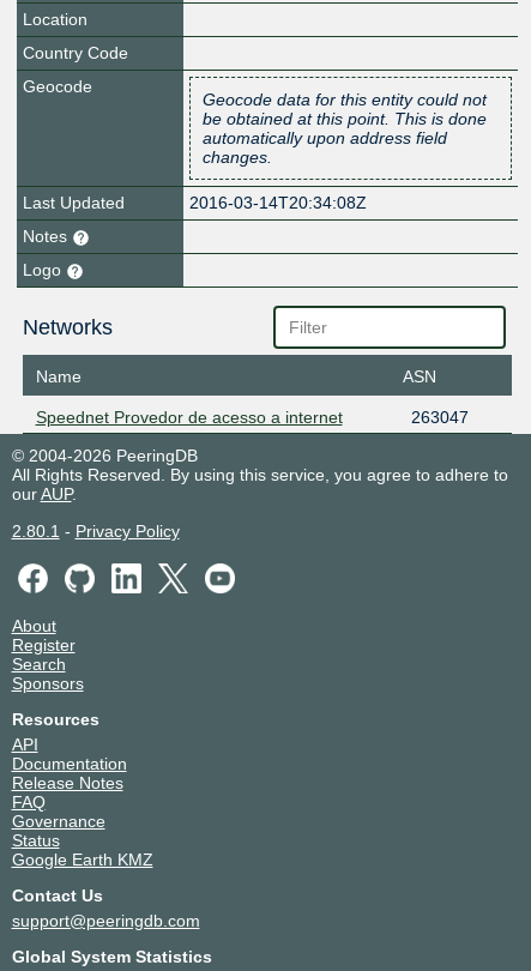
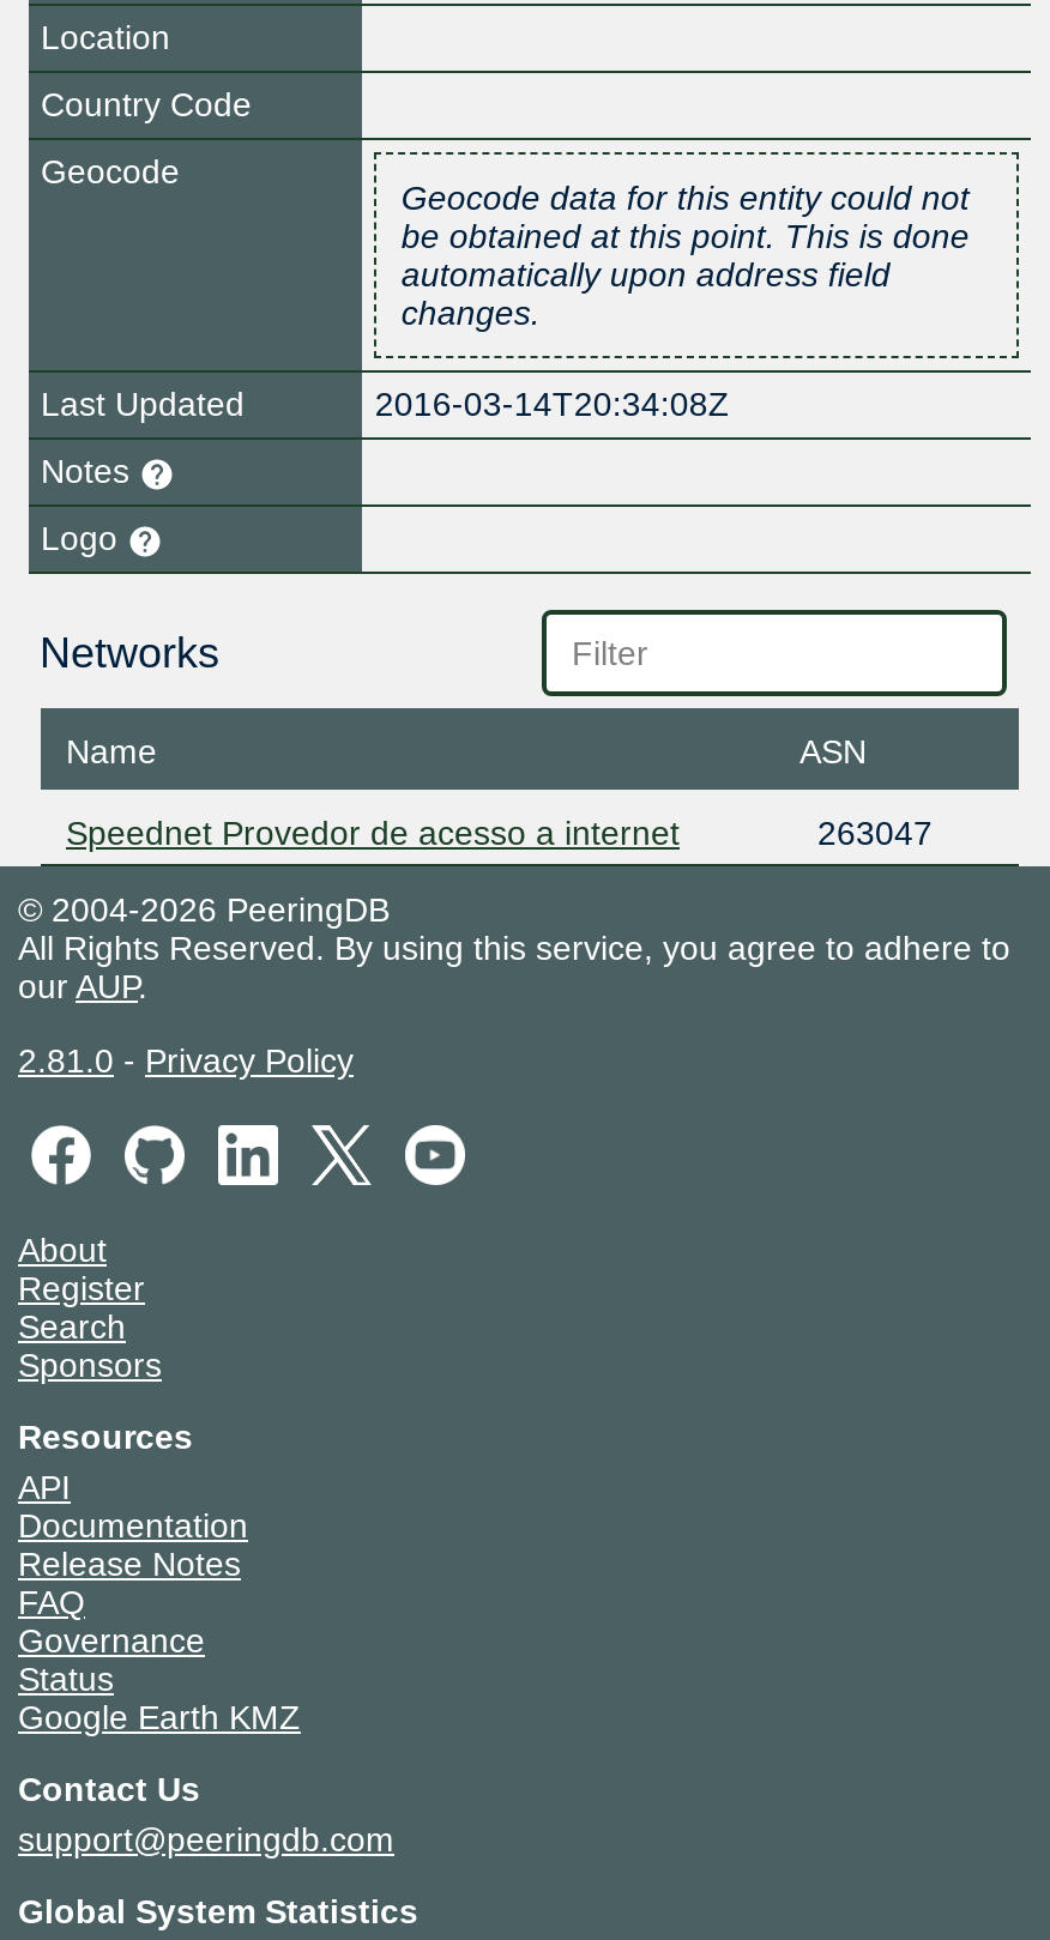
[11,521,179,540] 2.80.1 - Privacy Policy -> [18,1041,354,1079] 2.81.0 - Privacy Policy

